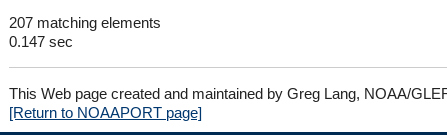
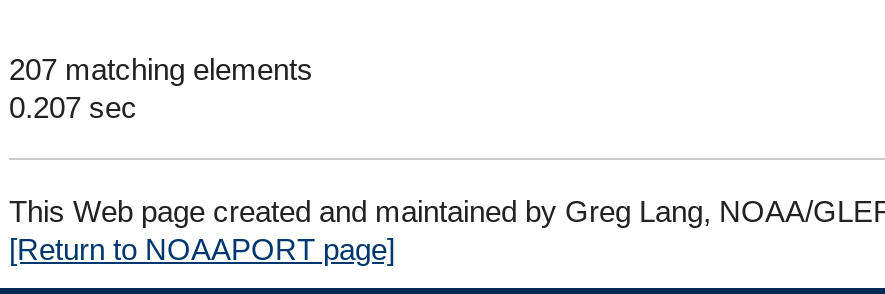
[9,33,73,50] 0.147 sec -> [9,90,137,124] 0.207 sec

